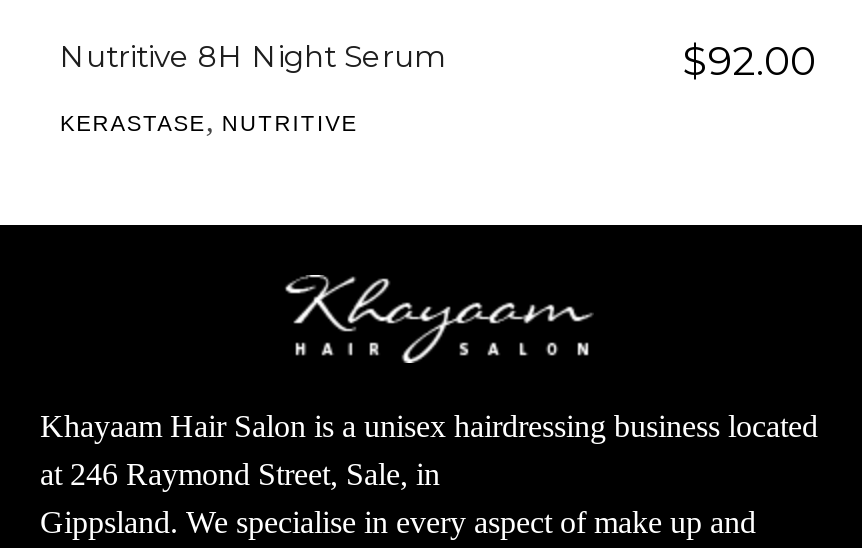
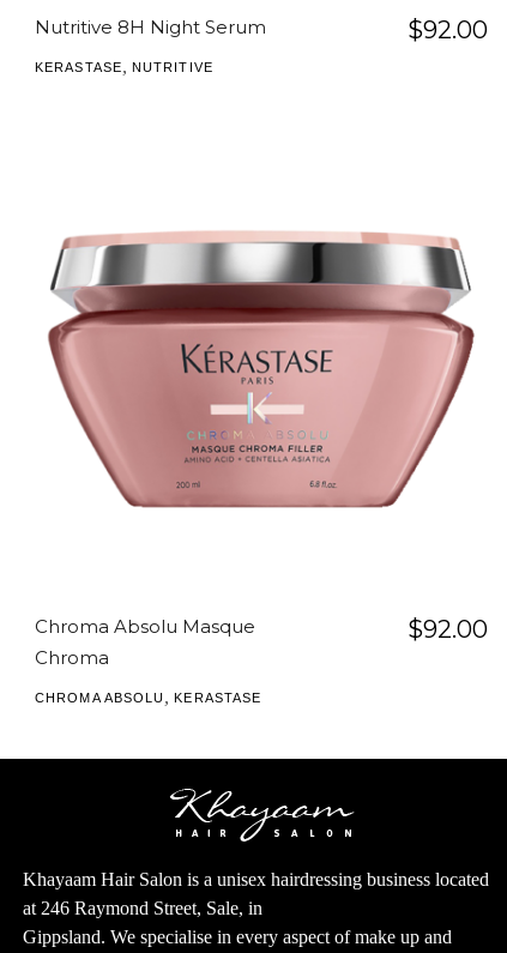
none -> [35,615,255,669] Chroma Absolu Masque | Chroma
none -> [35,615,488,706] $92.00 | CHROMA ABSOLU, KERASTASE
none -> [47,230,475,508] [image]

